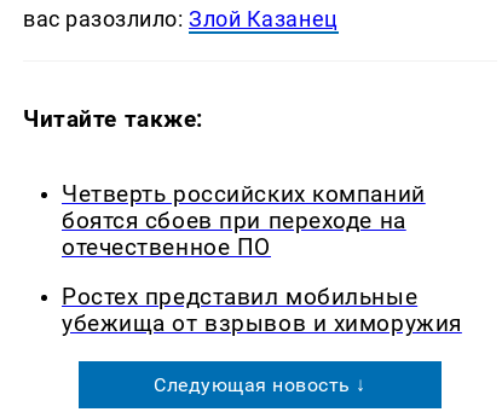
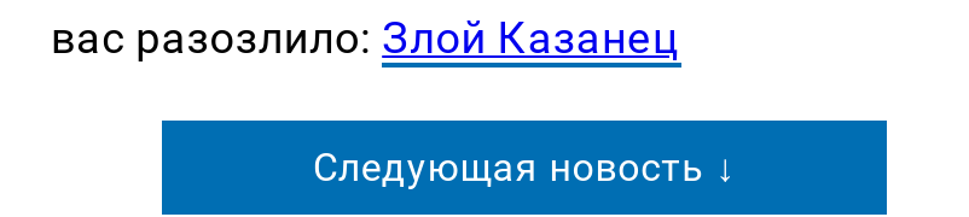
[23,105,462,337] Читайте также: | Четверть российских компаний | боятся сбоев при переходе на | отечественное ПО | Ростех представил мобильные | убежища от взрывов и химоружия -> none

